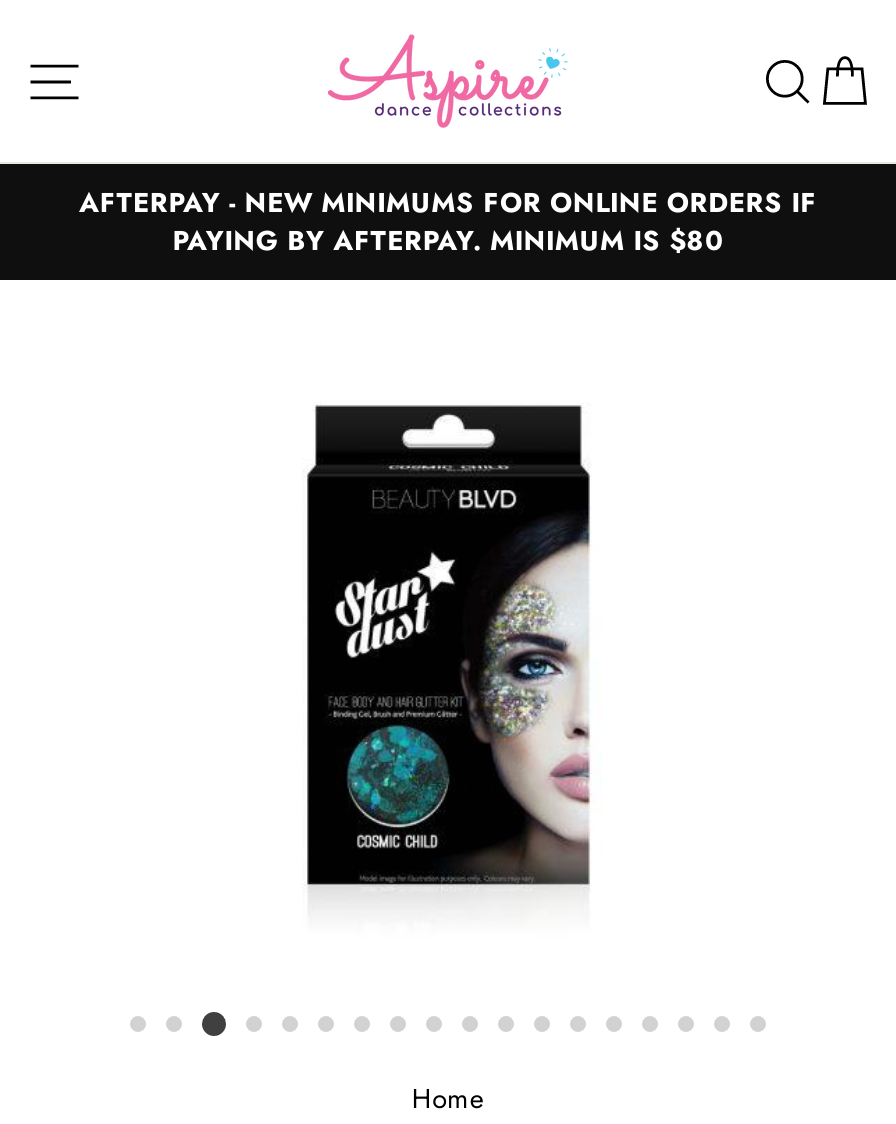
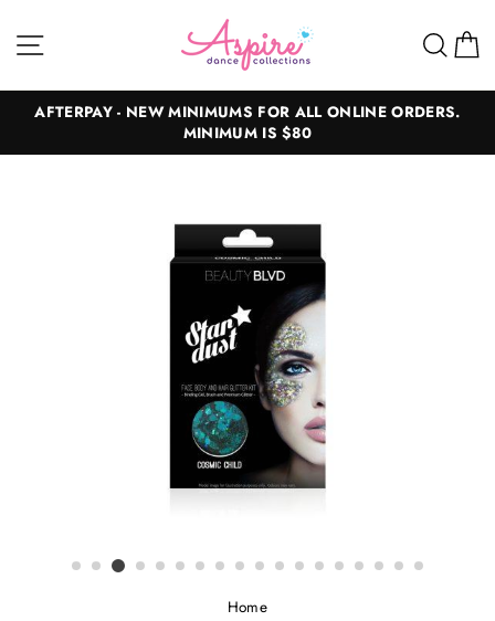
[79,182,817,260] AFTERPAY - NEW MINIMUMS FOR ONLINE ORDERS IF | PAYING BY AFTERPAY. MINIMUM IS $80 -> [34,101,461,144] AFTERPAY - NEW MINIMUMS FOR ALL ONLINE ORDERS. | MINIMUM IS $80

